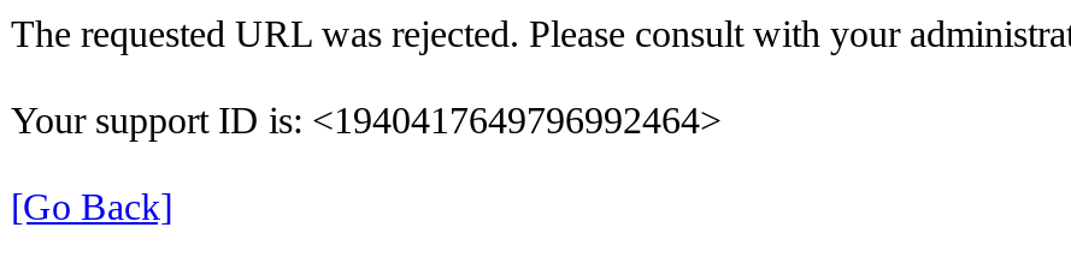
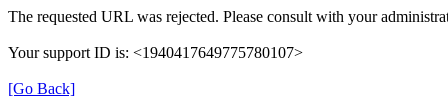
[11,100,722,141] Your support ID is: <1940417649796992464> -> [8,44,303,61] Your support ID is: <1940417649775780107>

